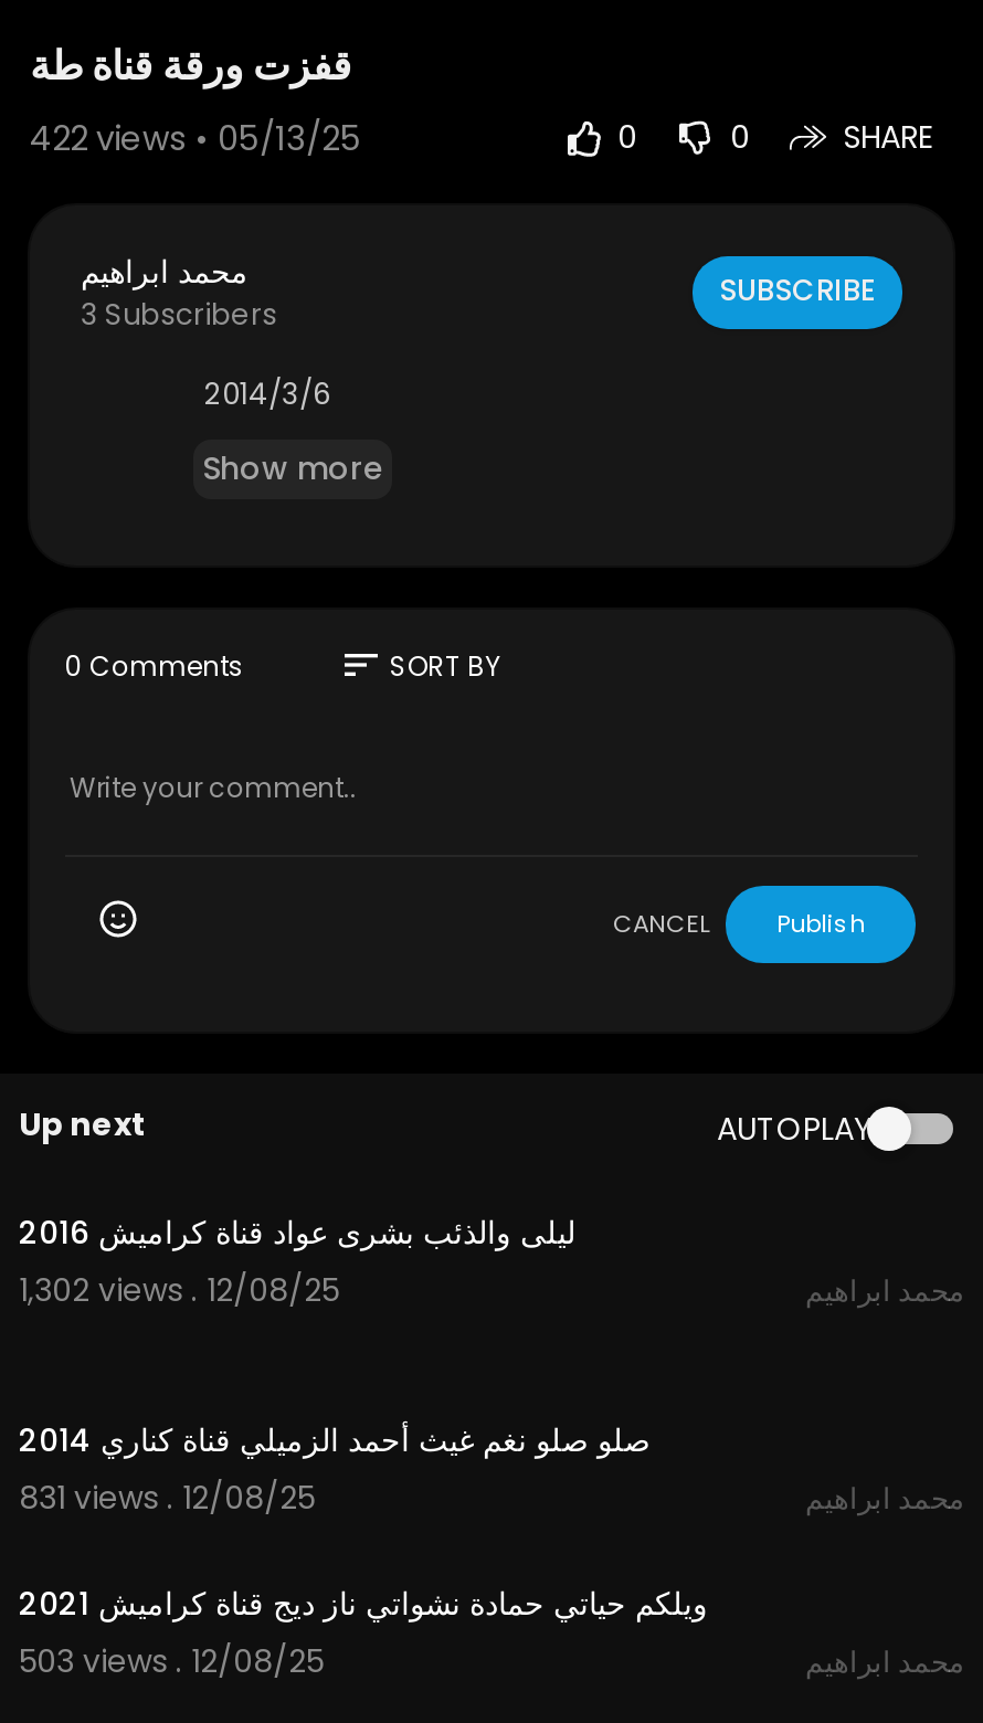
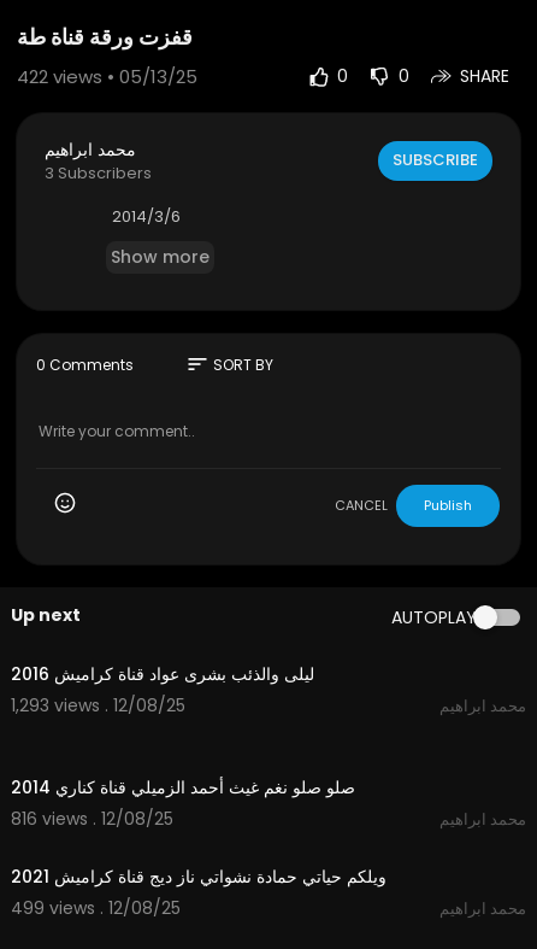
[19,1268,339,1312] 1,302 views . 12/08/25 -> [11,693,185,717] 1,293 views . 12/08/25
[19,1476,315,1520] 831 views . 12/08/25 -> [11,807,173,831] 816 views . 12/08/25
[19,1639,324,1683] 503 views . 12/08/25 -> [11,896,181,920] 499 views . 12/08/25

